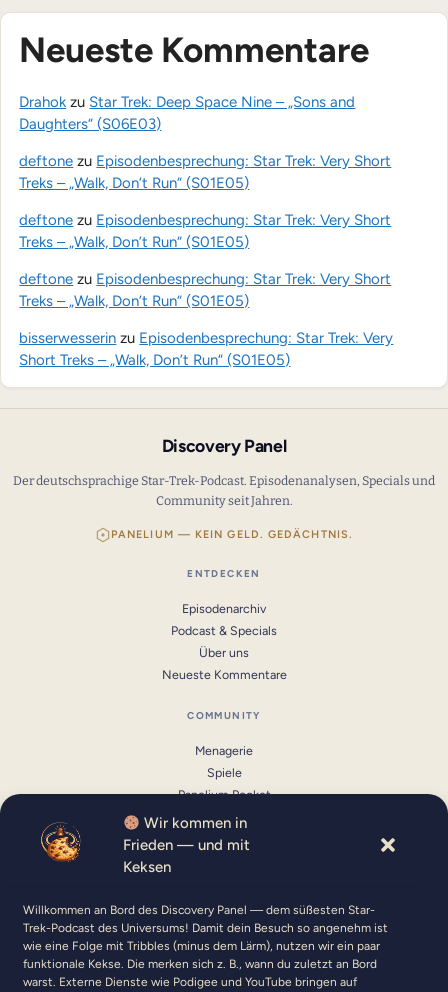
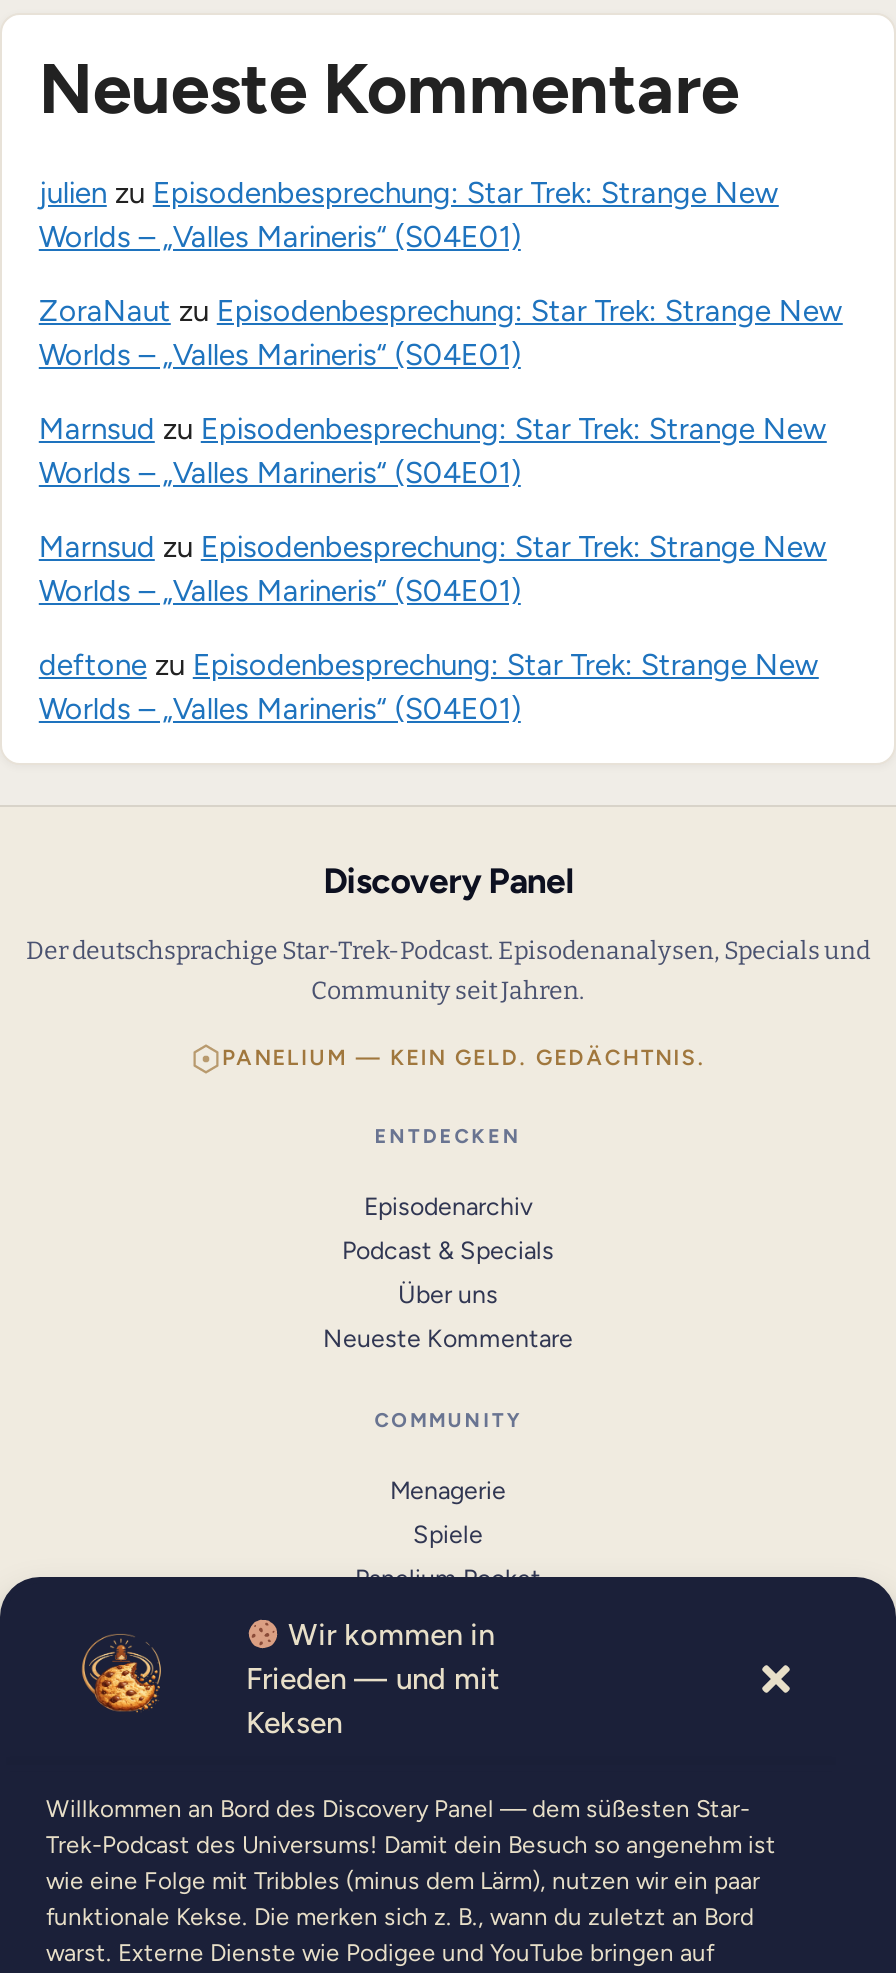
[19,93,355,133] Drahok zu Star Trek: Deep Space Nine – „Sons and | Daughters“ (S06E03) -> [39,175,779,255] julien zu Episodenbesprechung: Star Trek: Strange New | Worlds – „Valles Marineris“ (S04E01)
[19,152,391,192] deftone zu Episodenbesprechung: Star Trek: Very Short | Treks – „Walk, Don’t Run“ (S01E05) -> [39,293,843,373] ZoraNaut zu Episodenbesprechung: Star Trek: Strange New | Worlds – „Valles Marineris“ (S04E01)
[19,211,391,251] deftone zu Episodenbesprechung: Star Trek: Very Short | Treks – „Walk, Don’t Run“ (S01E05) -> [39,411,827,491] Marnsud zu Episodenbesprechung: Star Trek: Strange New | Worlds – „Valles Marineris“ (S04E01)
[19,270,391,310] deftone zu Episodenbesprechung: Star Trek: Very Short | Treks – „Walk, Don’t Run“ (S01E05) -> [39,529,827,609] Marnsud zu Episodenbesprechung: Star Trek: Strange New | Worlds – „Valles Marineris“ (S04E01)
[19,329,393,369] bisserwesserin zu Episodenbesprechung: Star Trek: Very | Short Treks – „Walk, Don’t Run“ (S01E05) -> [39,647,819,727] deftone zu Episodenbesprechung: Star Trek: Strange New | Worlds – „Valles Marineris“ (S04E01)

